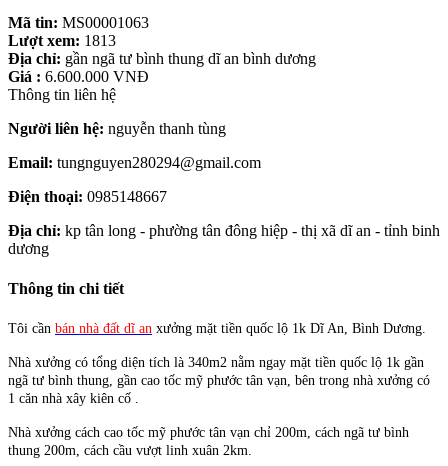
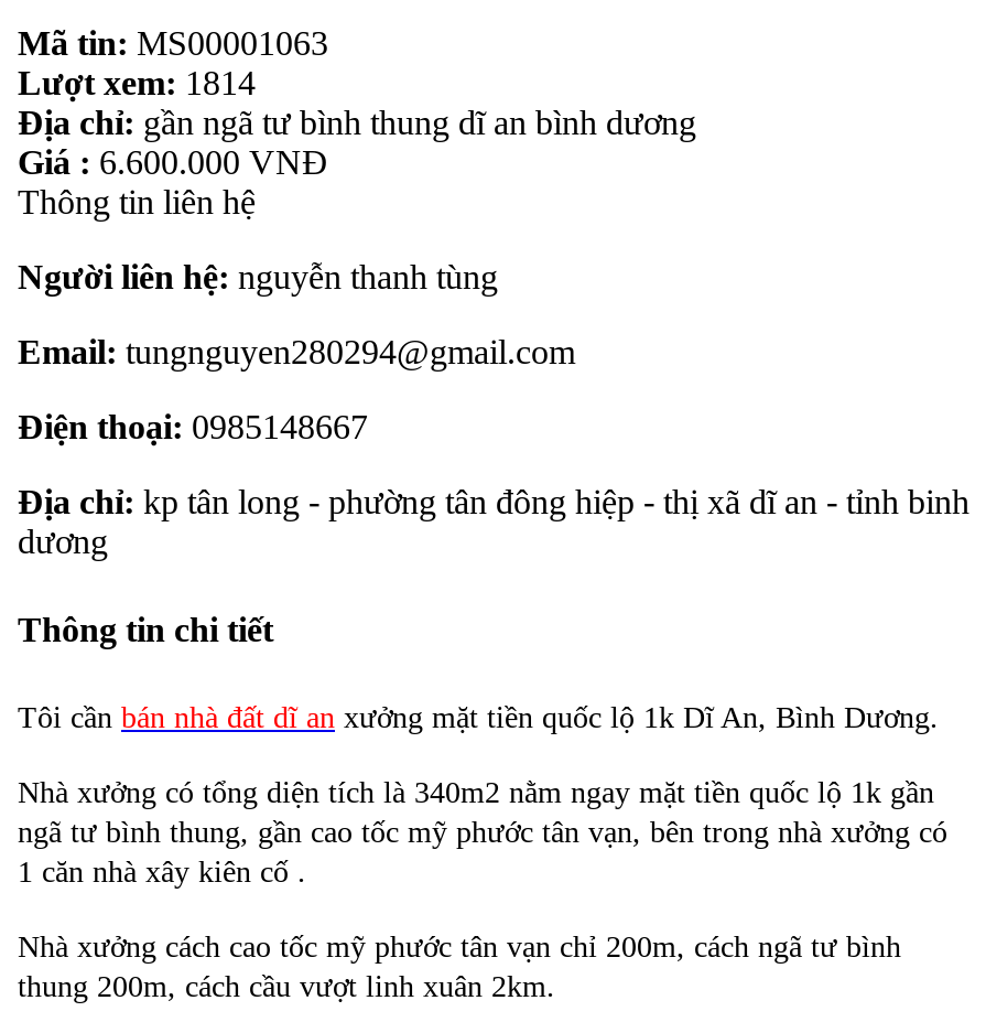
[8,32,116,49] Lượt xem: 1813 -> [18,64,256,102] Lượt xem: 1814

